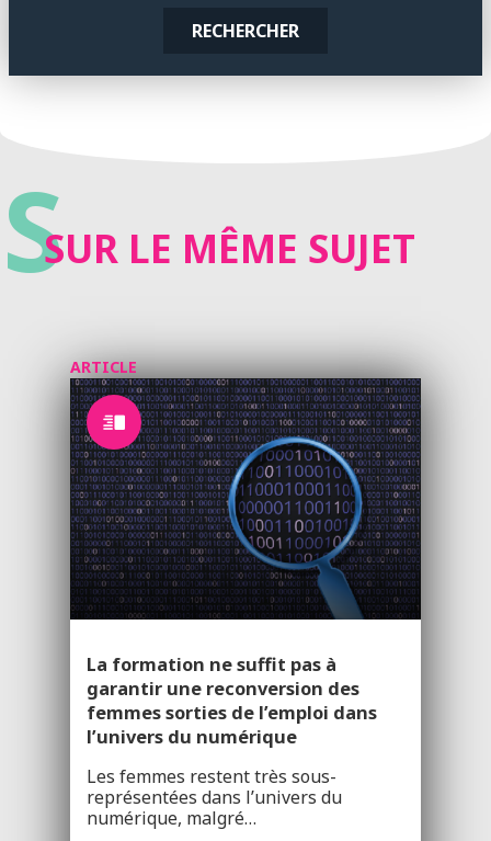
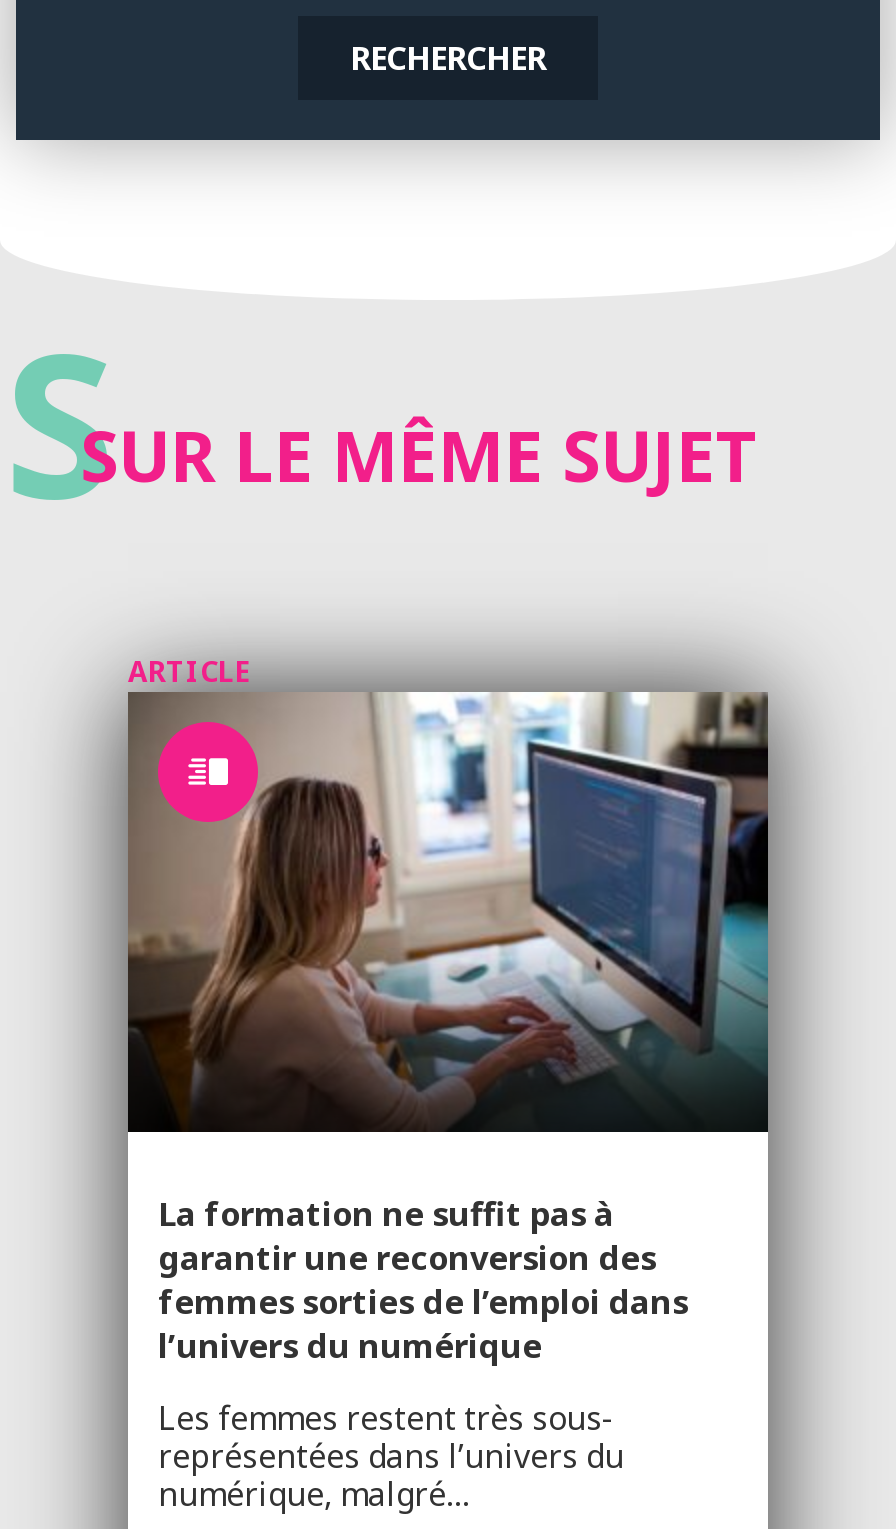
[69,377,422,620] [image] -> [128,690,768,1132] [image]

